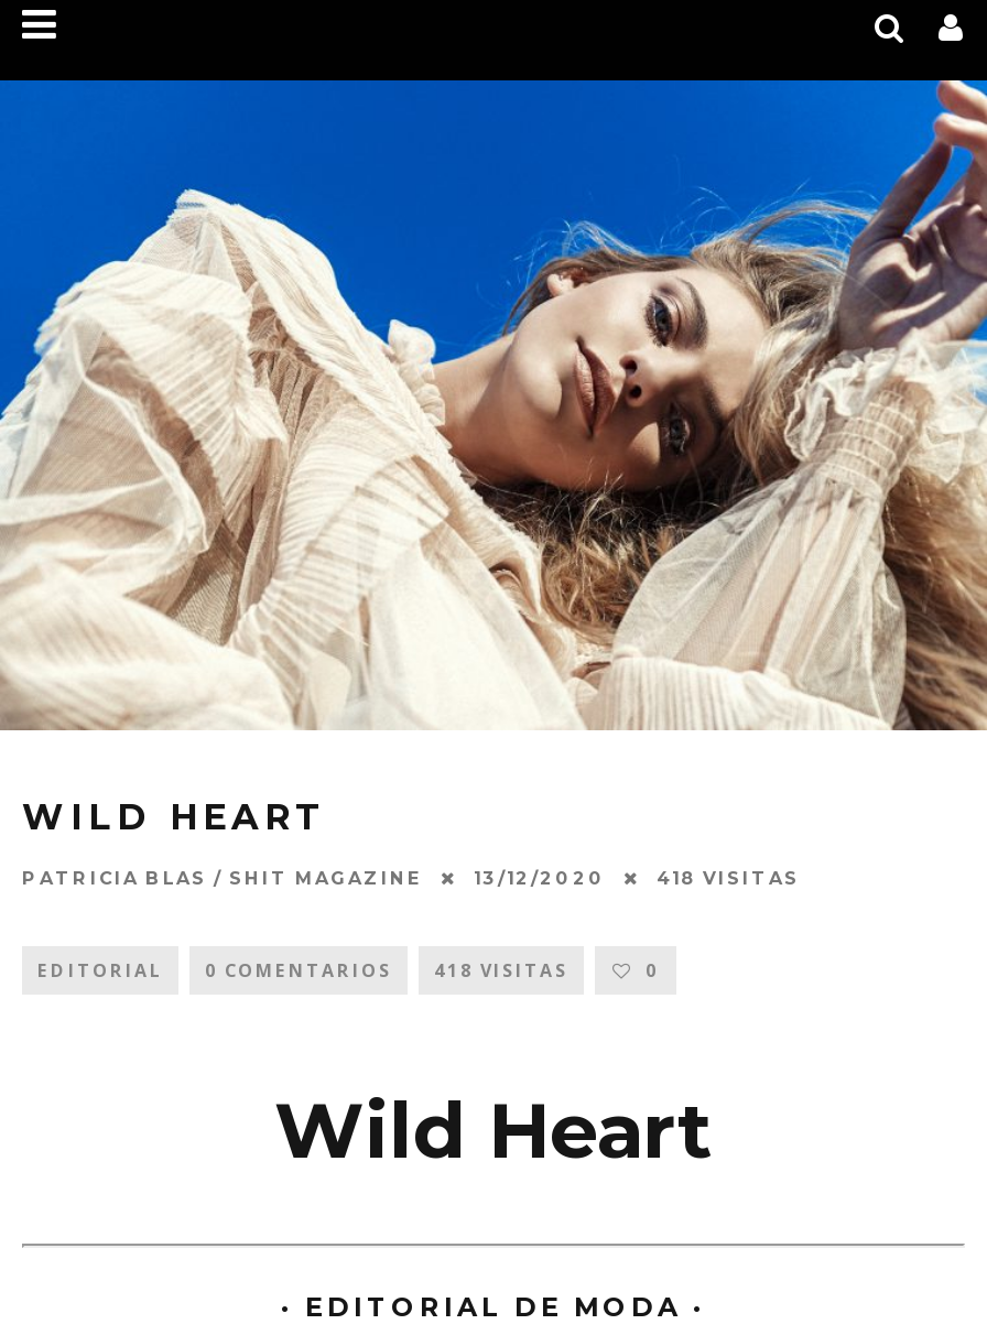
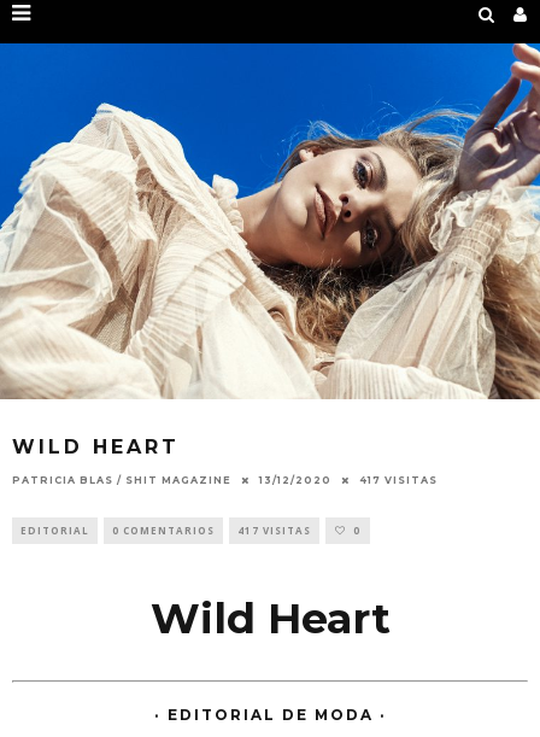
[657,867,800,889] 418 VISITAS -> [359,474,438,486] 417 VISITAS
[37,957,568,981] EDITORIAL 0 COMENTARIOS 418 VISITAS -> [20,523,311,537] EDITORIAL 0 COMENTARIOS 417 VISITAS

